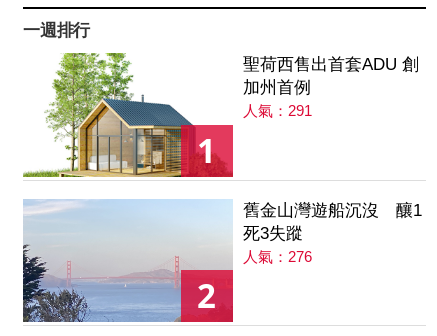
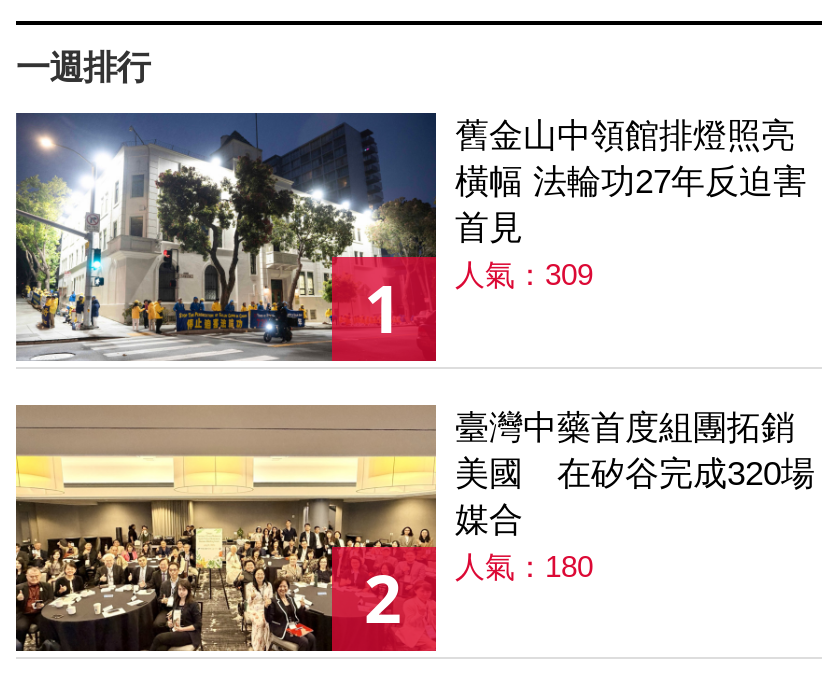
[23,52,418,178] [image] | 聖荷西售出首套ADU 創 | 加州首例 | 人氣：291 -> [14,111,807,361] [image] | 舊金山中領館排燈照亮 | 橫幅 法輪功27年反迫害 | 首見 | 人氣：309
[22,199,421,323] [image] | 舊金山灣遊船沉沒 釀1 | 死3失蹤 | 人氣：276 -> [14,403,815,653] [image] | 臺灣中藥首度組團拓銷 | 美國 在矽谷完成320場 | 媒合 | 人氣：180

